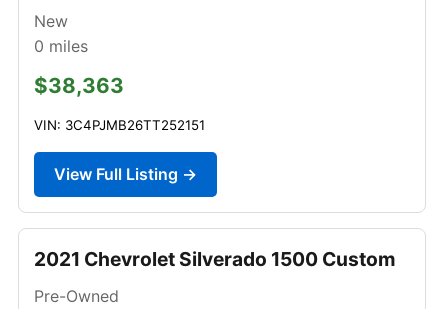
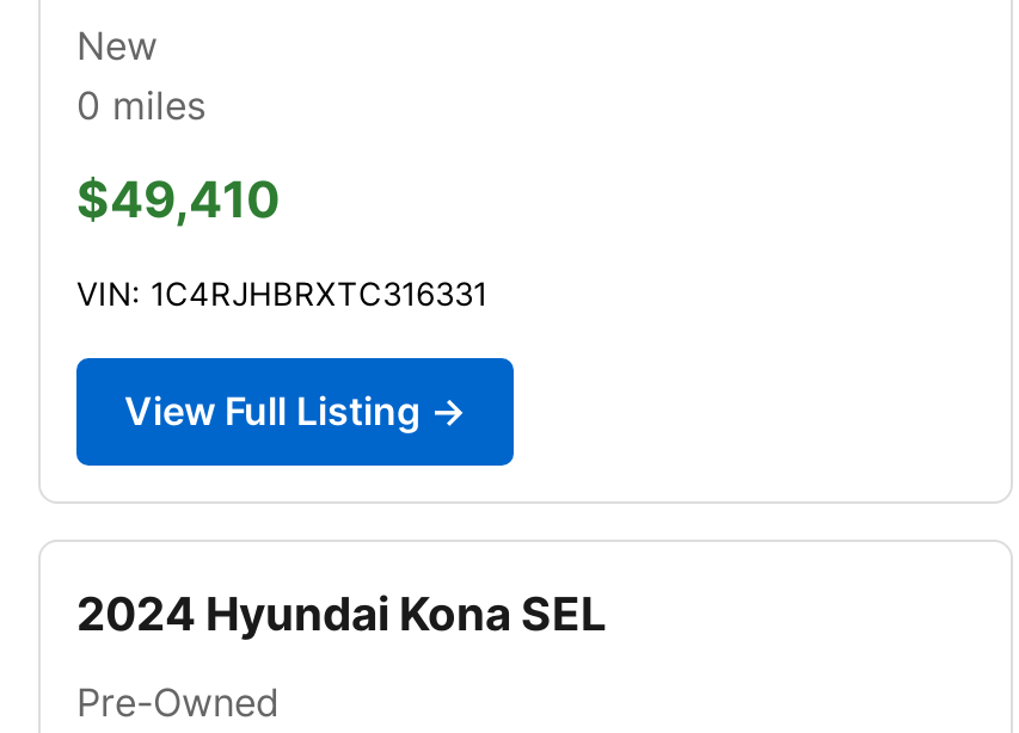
[34,73,124,98] $38,363 -> [76,169,280,229] $49,410
[34,117,205,133] VIN: 3C4PJMB26TT252151 -> [76,274,487,313] VIN: 1C4RJHBRXTC316331
[34,247,396,271] 2021 Chevrolet Silverado 1500 Custom -> [76,585,607,642] 2024 Hyundai Kona SEL

